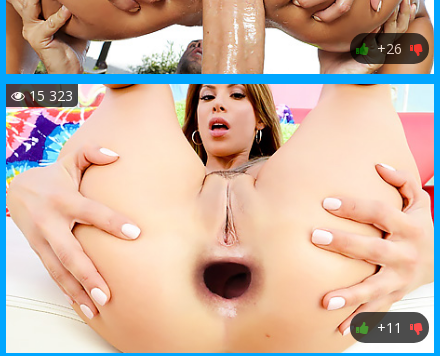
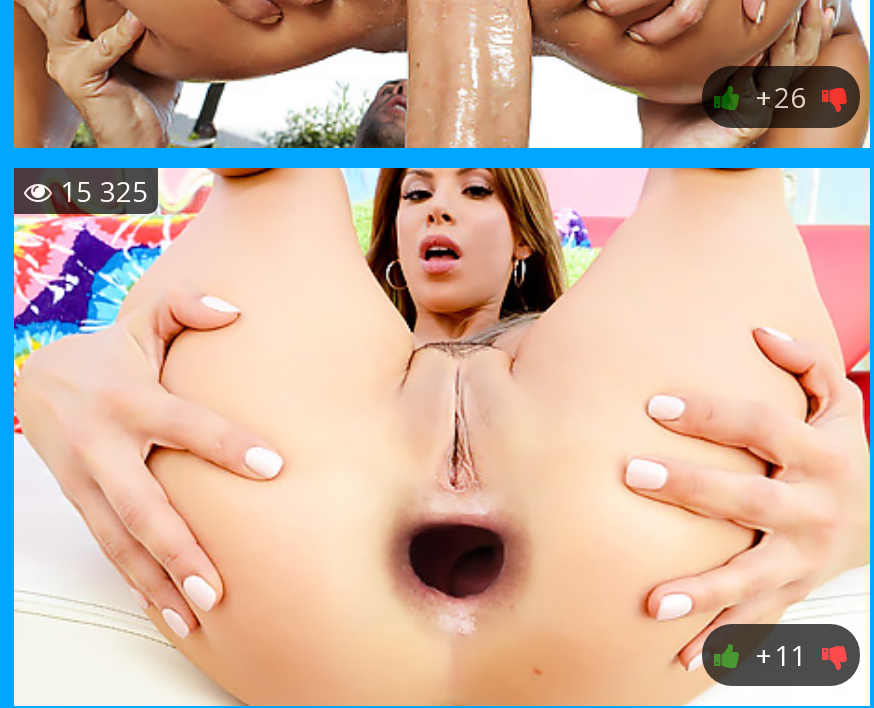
[25,86,73,105] 15 323 -> [52,172,148,210] 15 325

